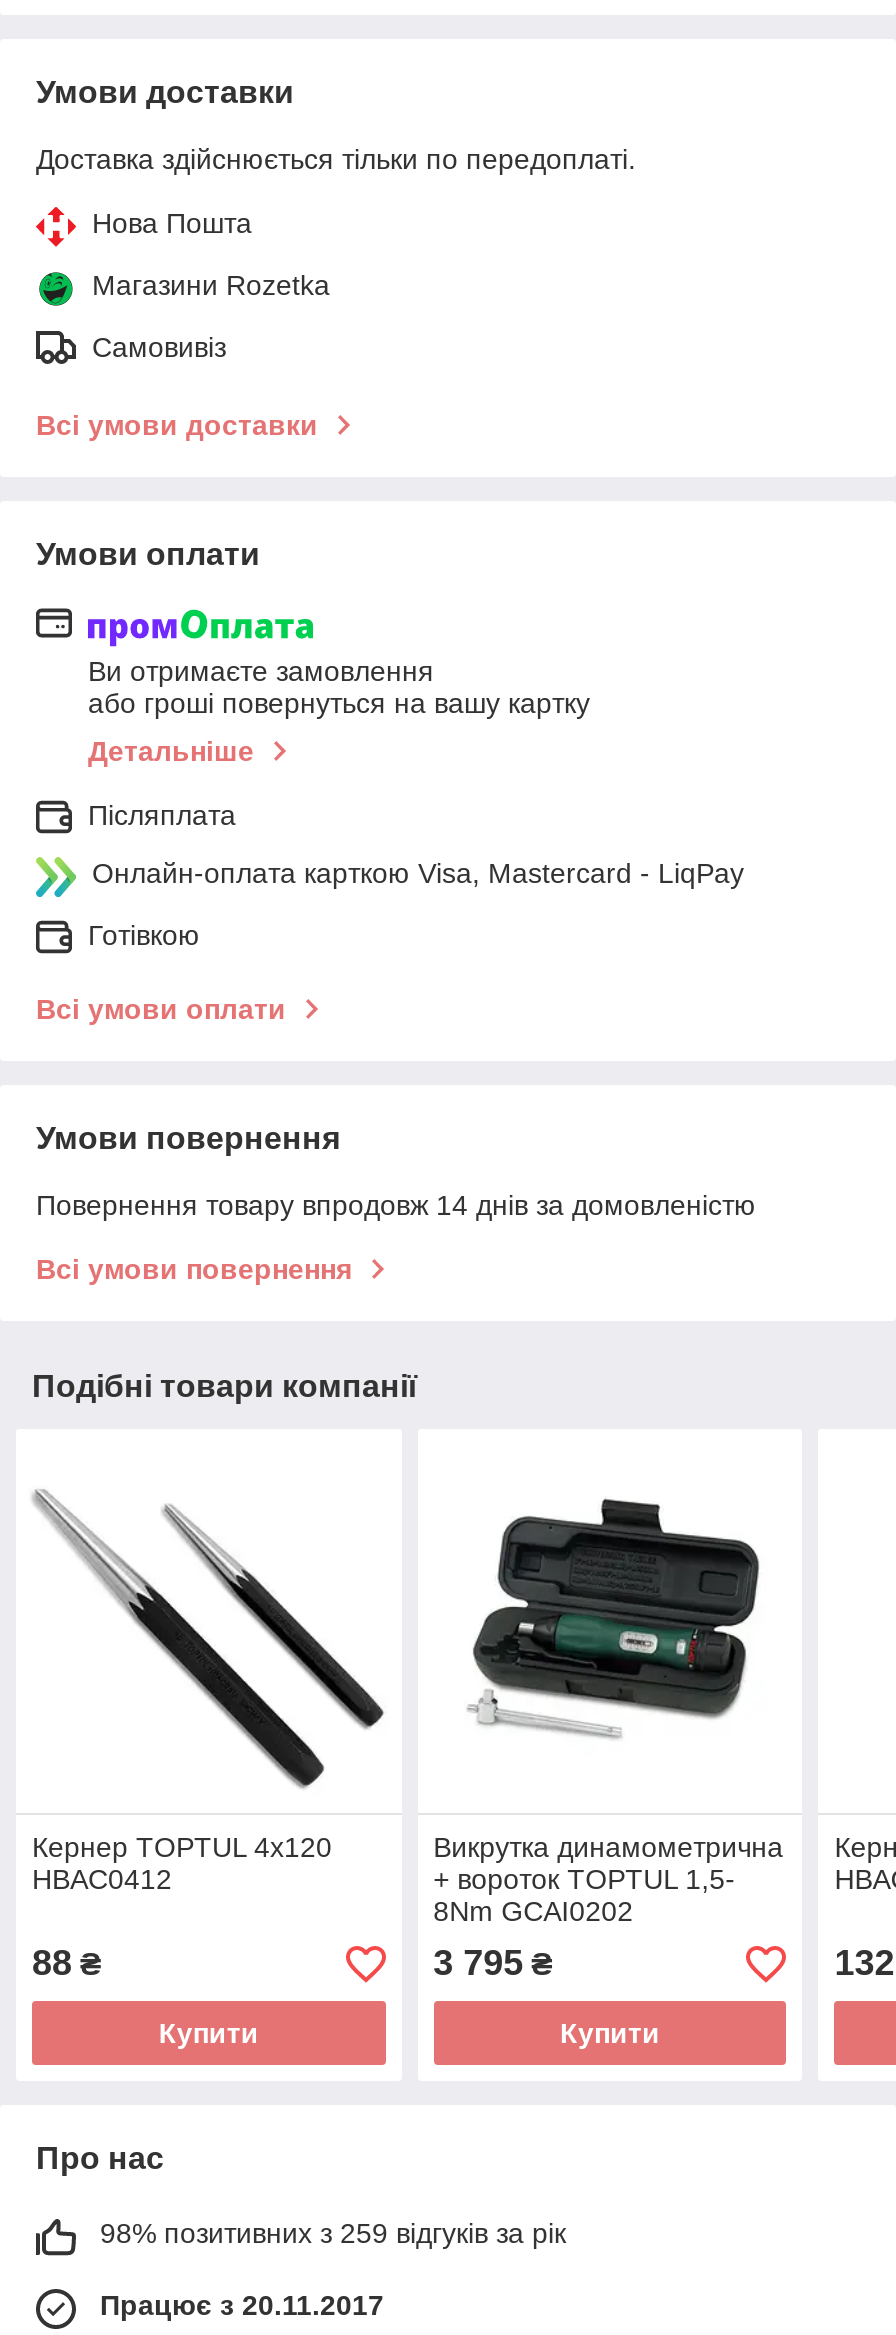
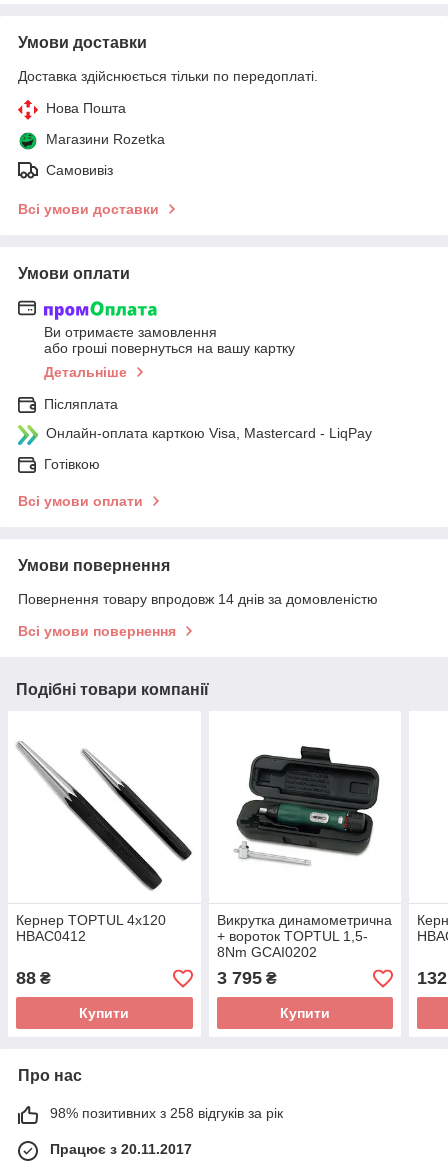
[100,2217,566,2249] 98% позитивних з 259 відгуків за рік -> [50,1105,283,1121] 98% позитивних з 258 відгуків за рік

